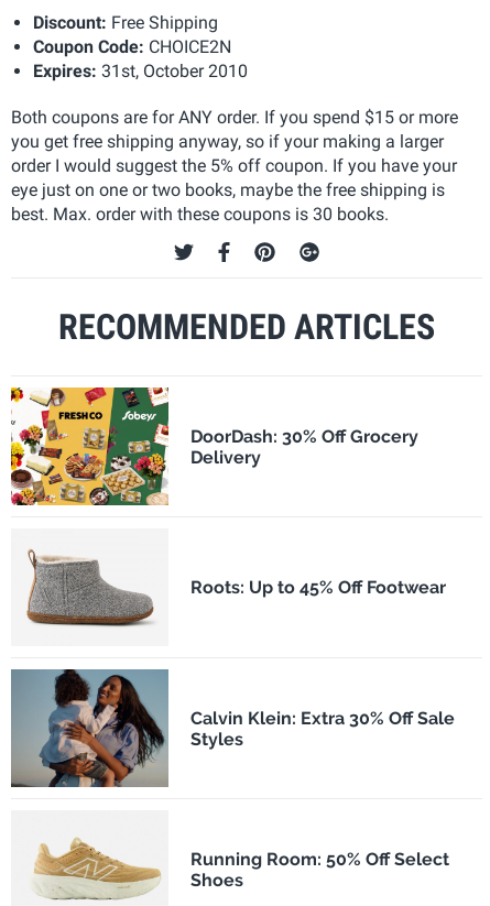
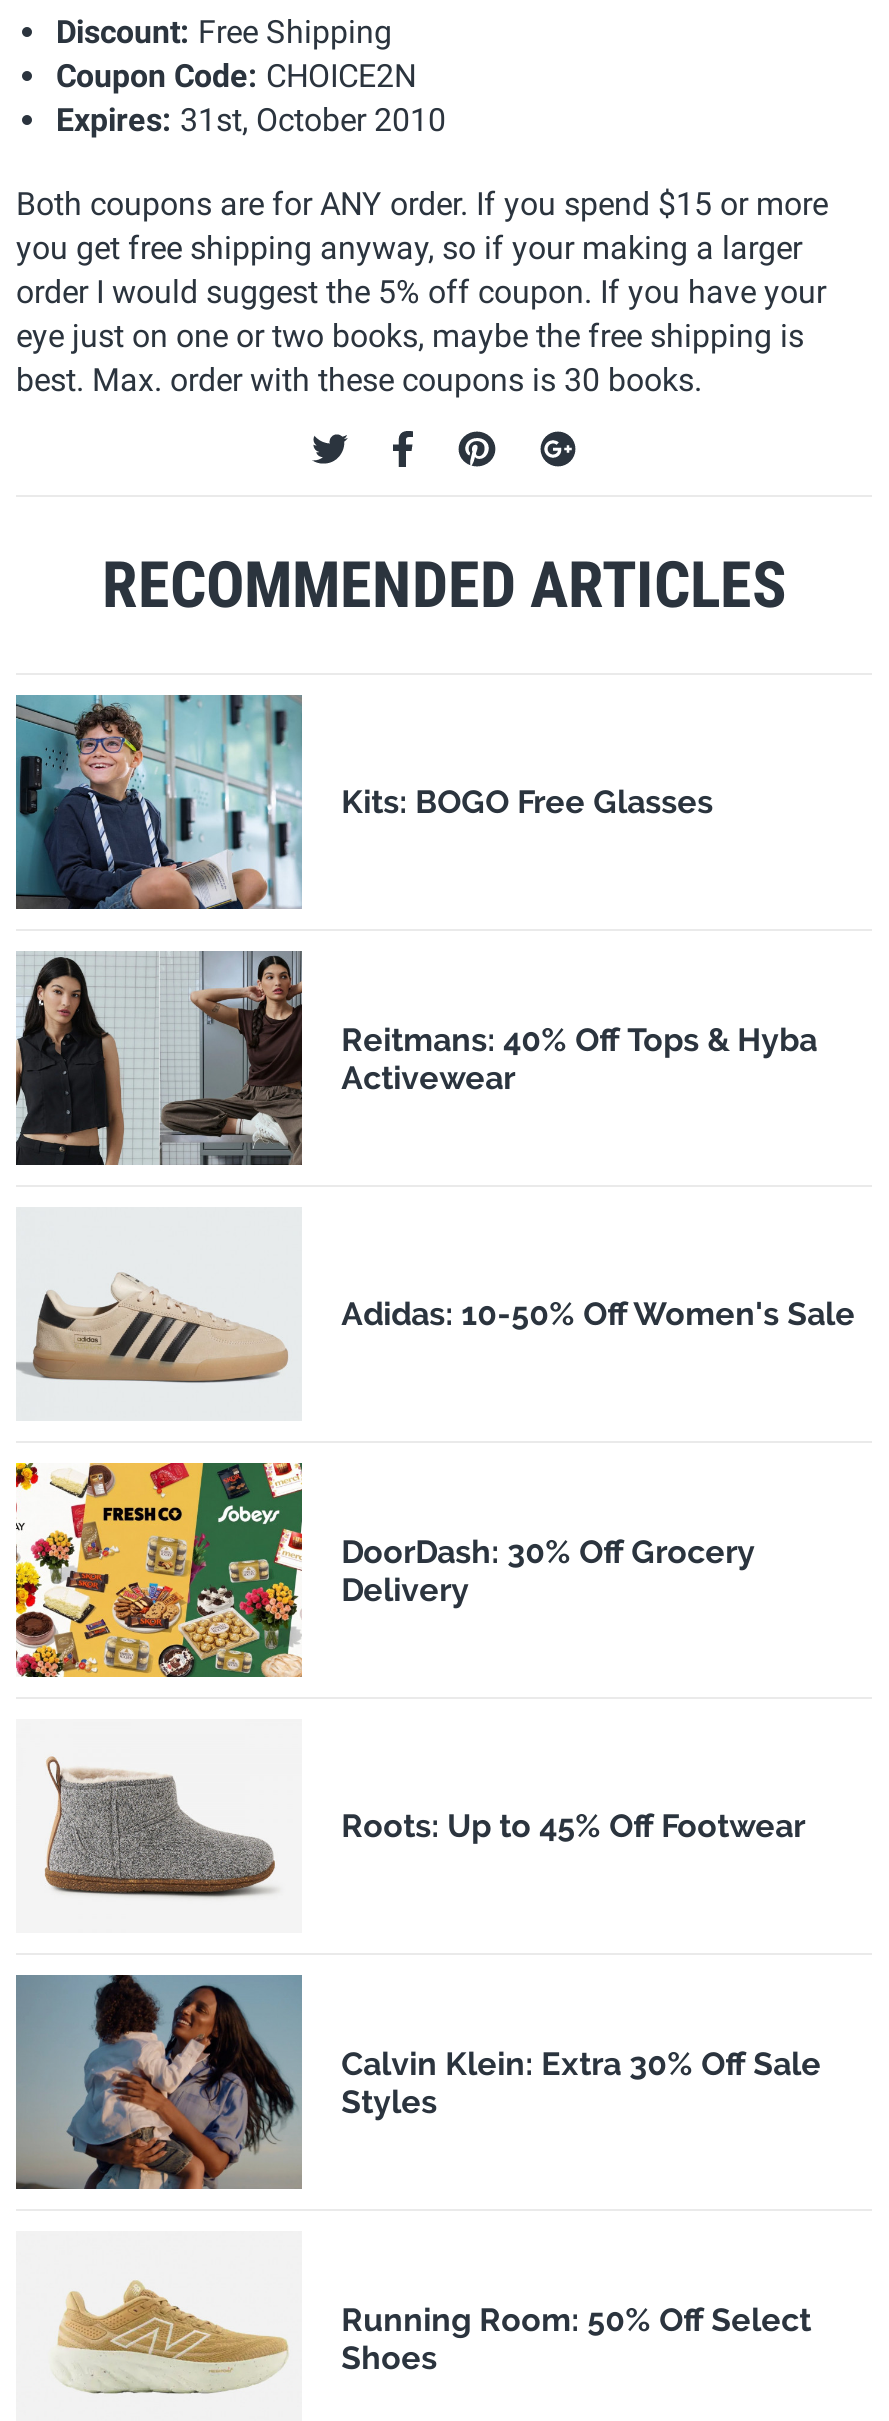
none -> [14,693,713,911] [image] | Kits: BOGO Free Glasses
none -> [14,949,817,1167] [image] | Reitmans: 40% Off Tops & Hyba | Activewear
none -> [18,1271,855,1385] [image] | Adidas: 10-50% Off Women's Sale

